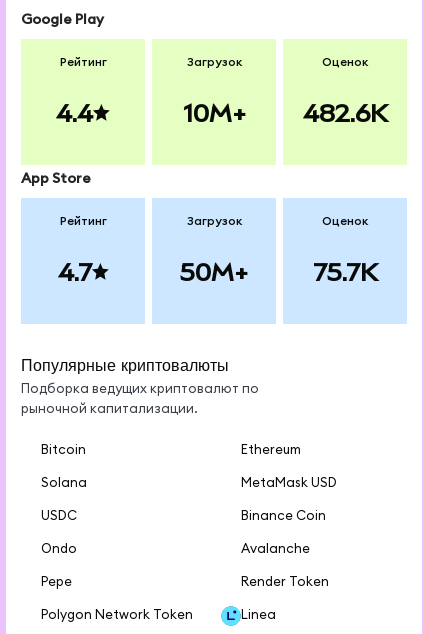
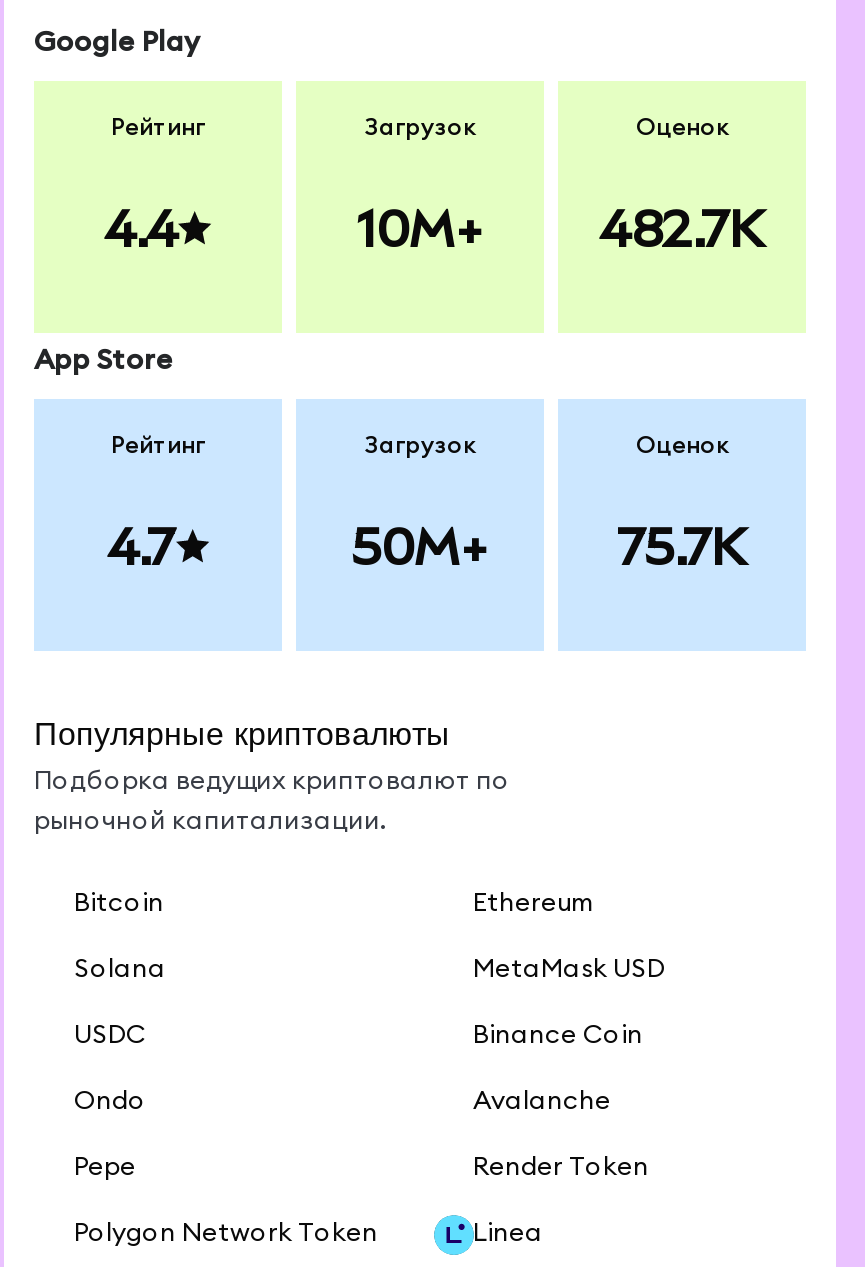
[302,98,387,126] 482.6K -> [599,200,765,256] 482.7K

